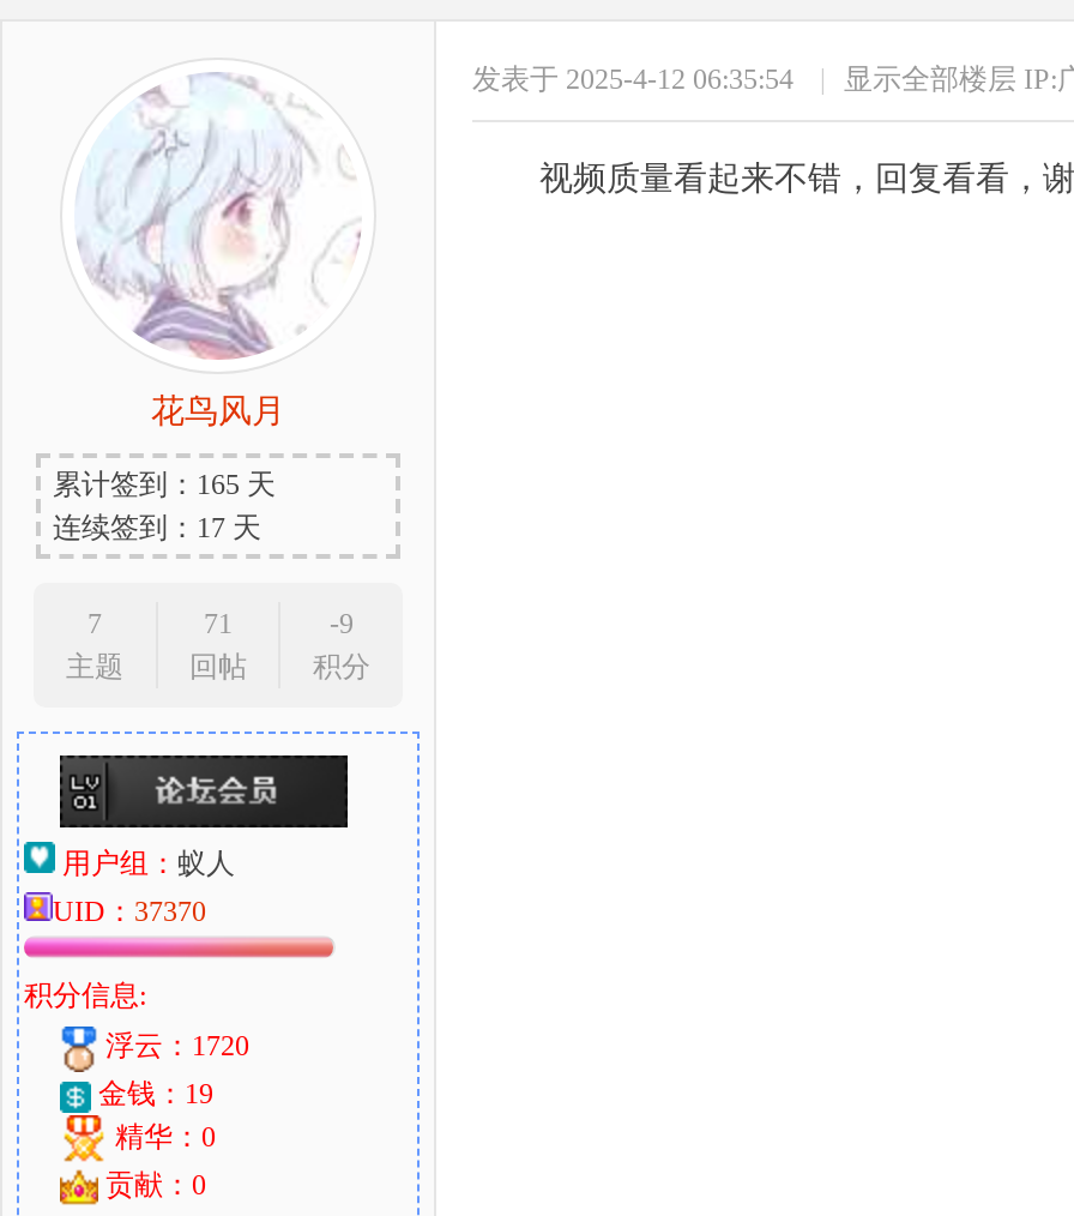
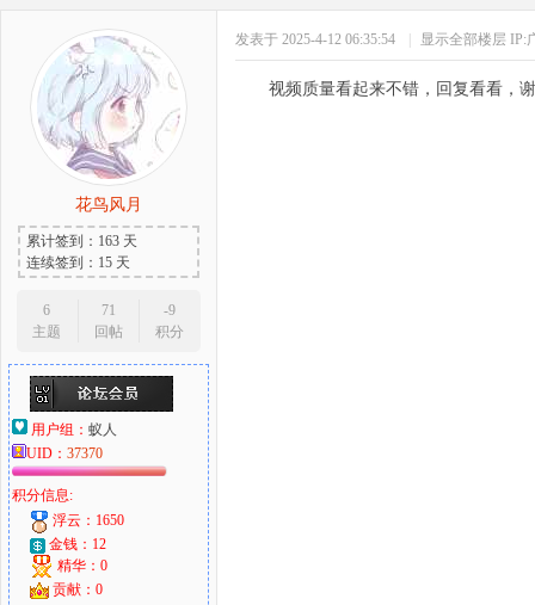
[53,468,276,501] 累计签到：165 天 -> [26,233,137,249] 累计签到：163 天
[53,511,261,544] 连续签到：17 天 -> [26,254,130,271] 连续签到：15 天
[88,607,102,640] 7 -> [44,302,51,319] 6
[98,1029,249,1063] 浮云：1720 -> [49,512,124,529] 浮云：1650
[91,1076,213,1110] 金钱：19 -> [45,536,106,552] 金钱：12

